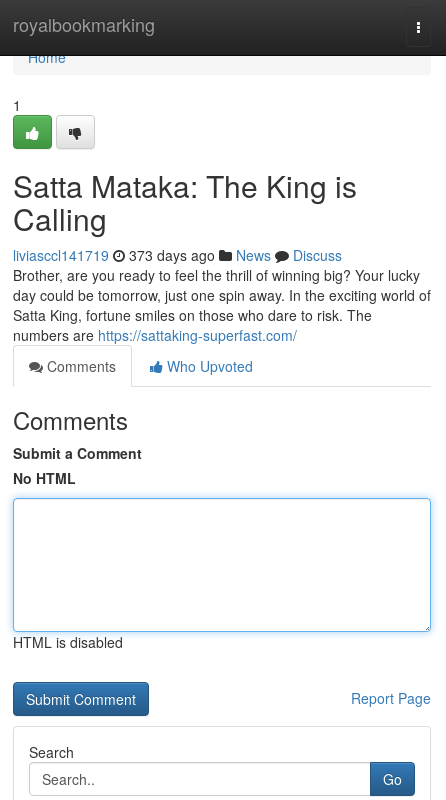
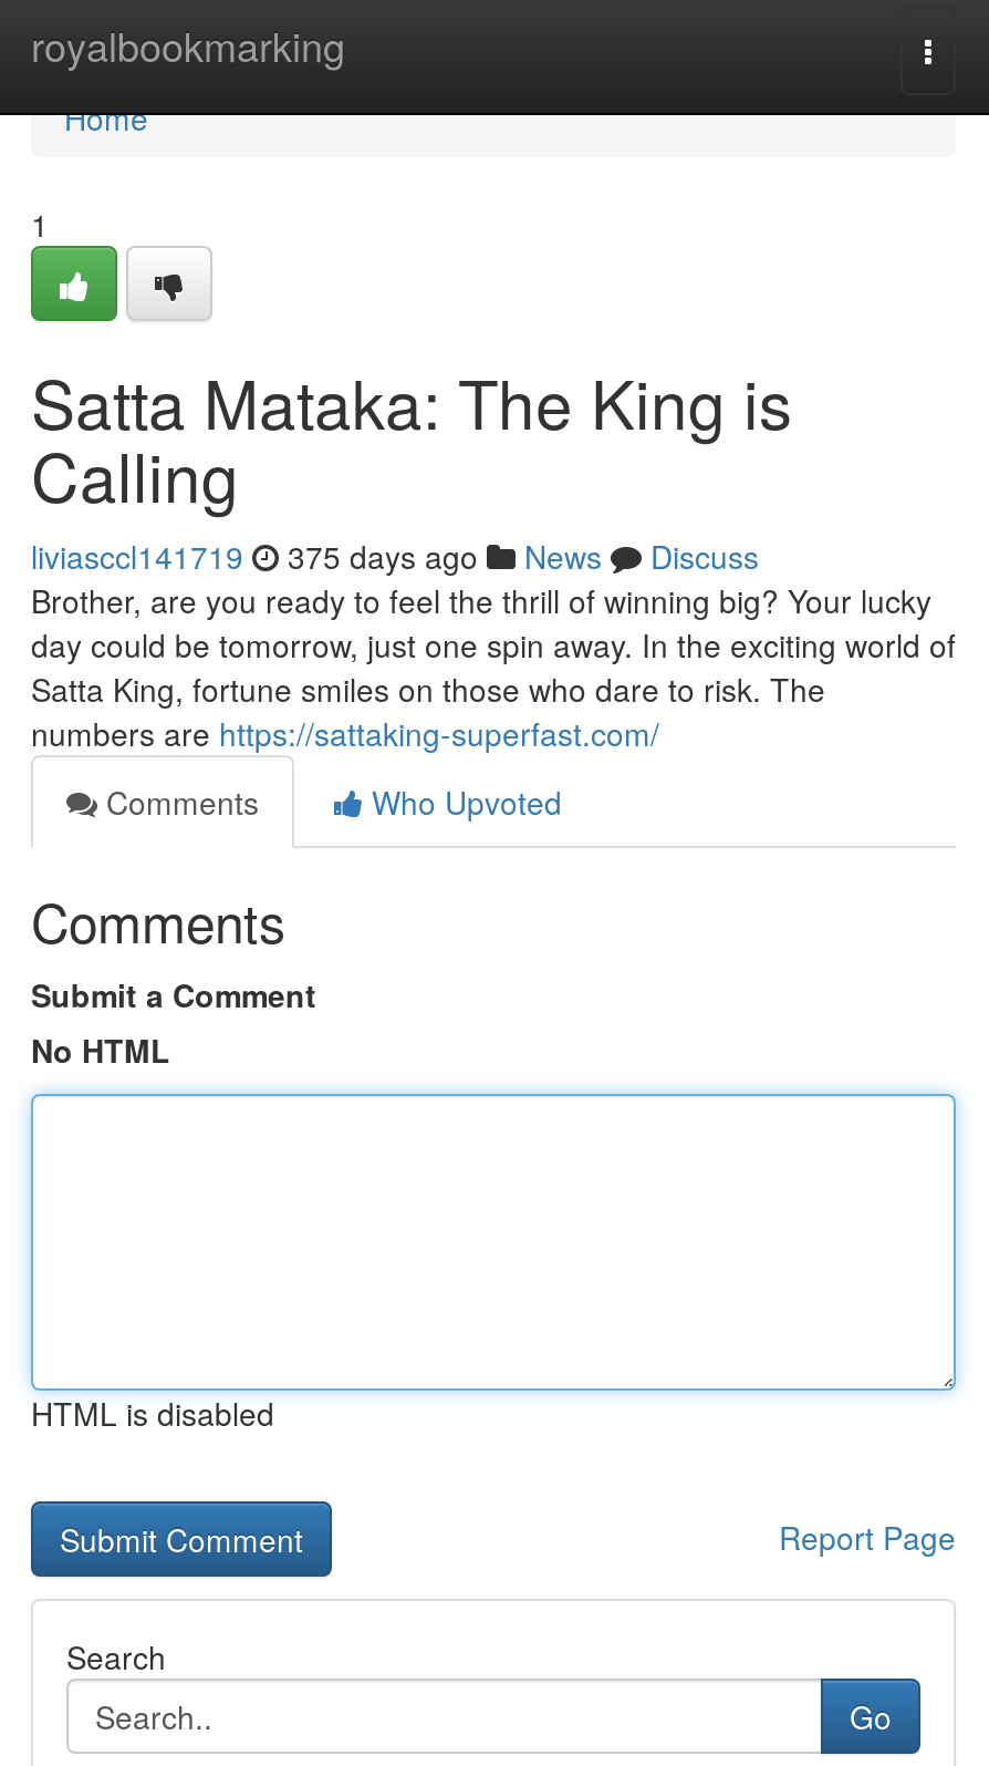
[13,245,342,265] liviasccl141719 373 days ago News Discuss -> [31,534,759,578] liviasccl141719 375 days ago News Discuss

